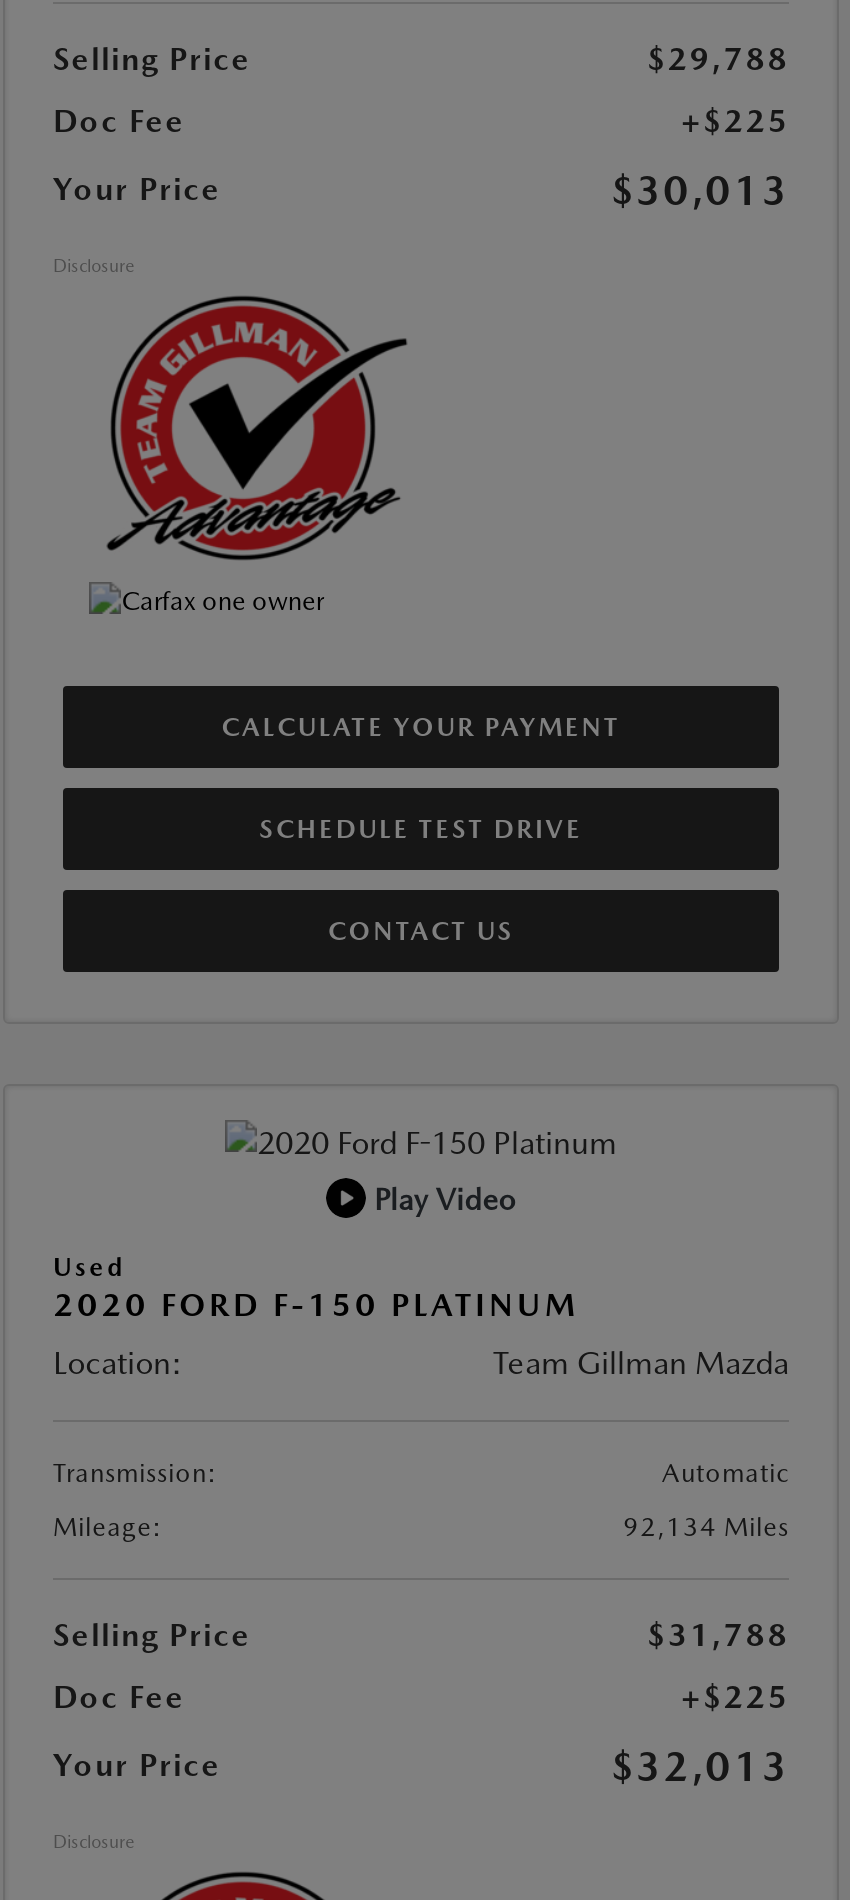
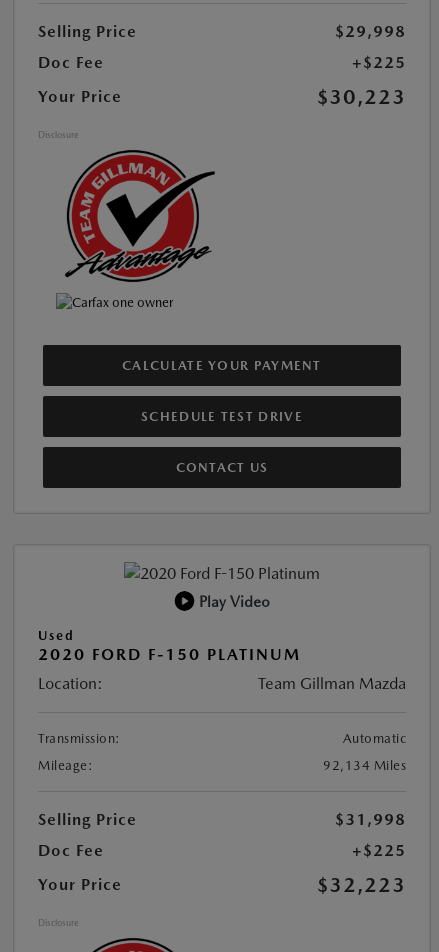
[647,40,789,78] $29,788 -> [335,22,406,41] $29,998
[611,166,789,214] $30,013 -> [317,85,406,109] $30,223
[647,1616,789,1654] $31,788 -> [335,810,406,829] $31,998
[611,1742,789,1790] $32,013 -> [317,873,406,897] $32,223

